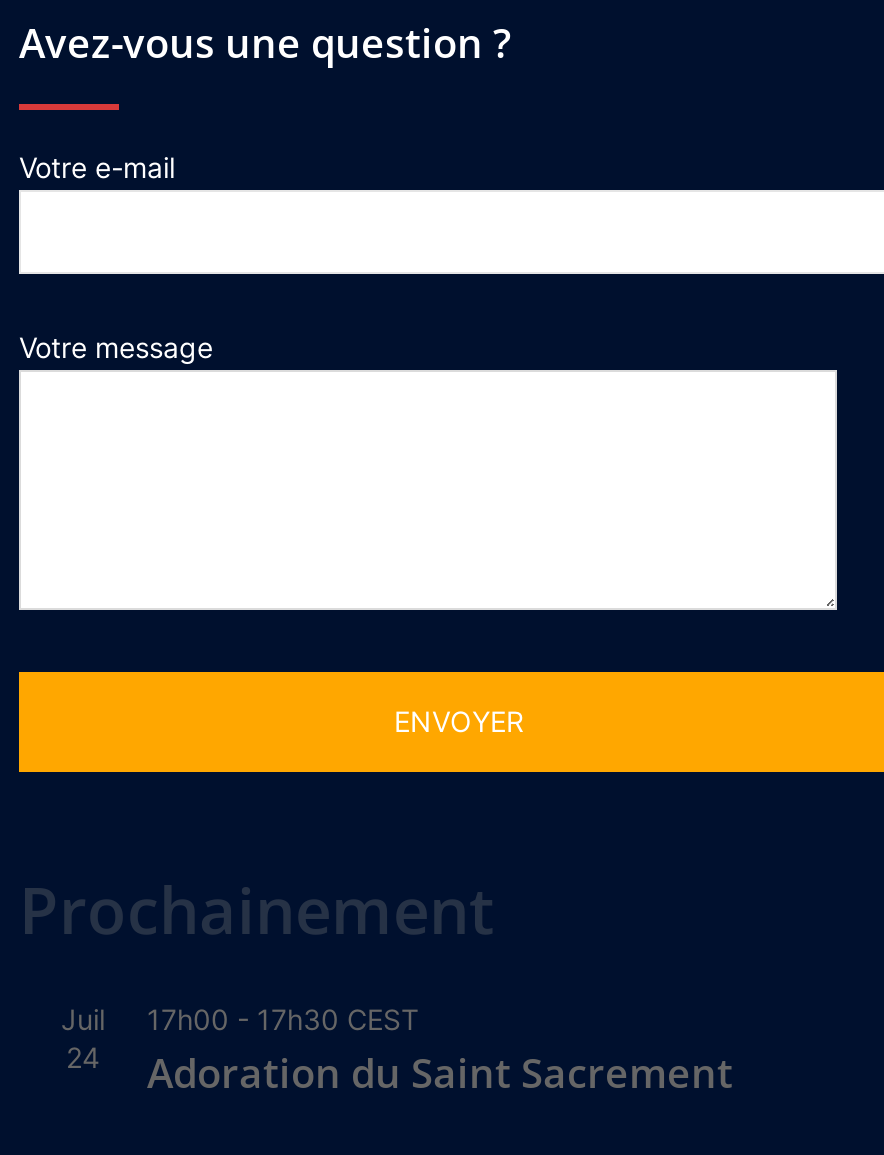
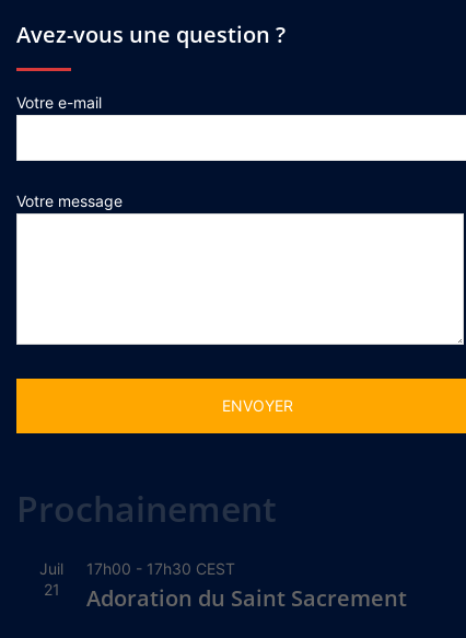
[66,1039,733,1099] 24 Adoration du Saint Sacrement -> [43,580,407,613] 21 Adoration du Saint Sacrement

